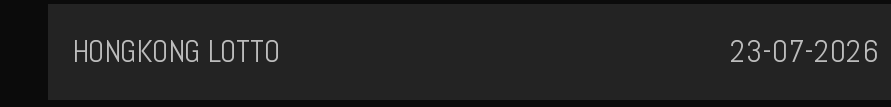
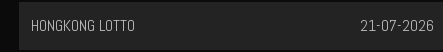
[730,31,878,71] 23-07-2026 -> [360,16,434,36] 21-07-2026

